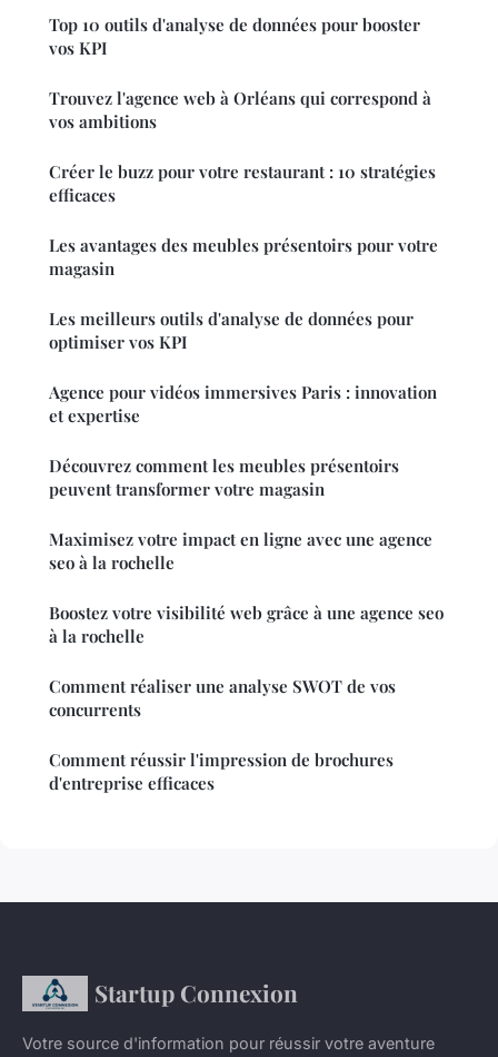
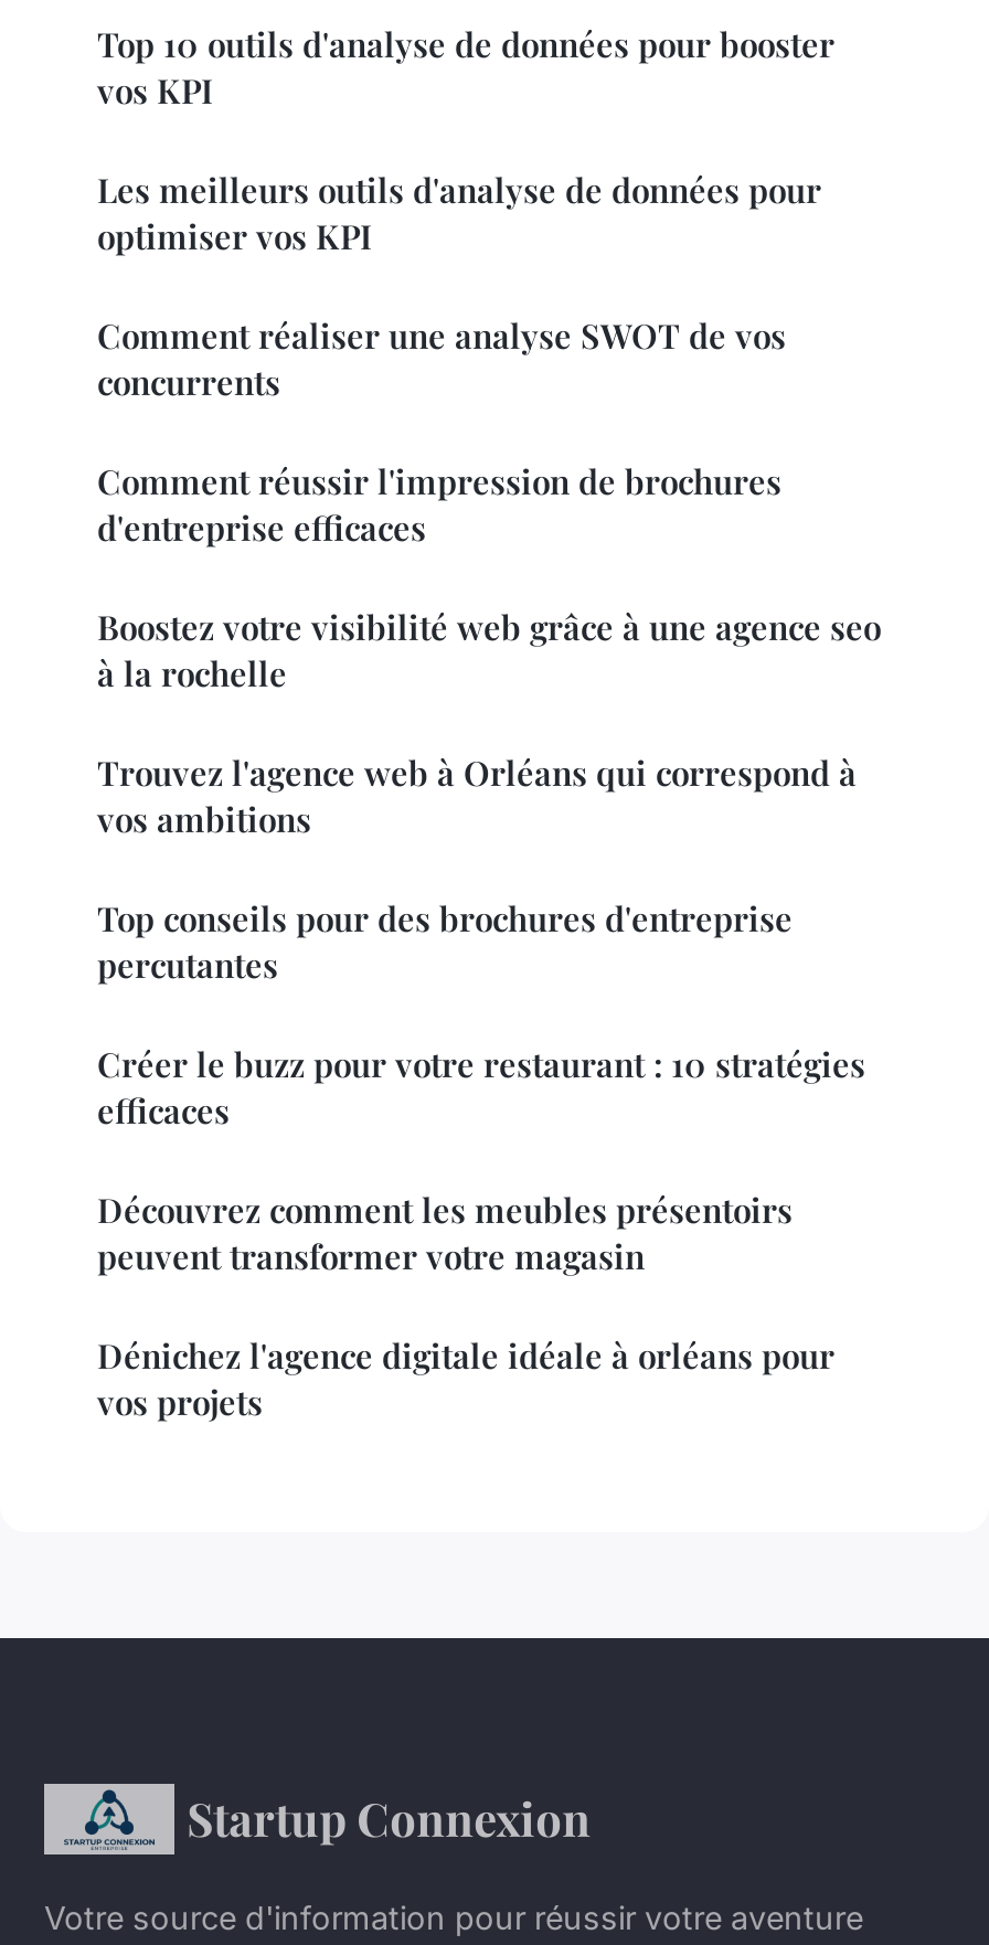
moved [49,87,436,206] -> [97,751,865,1133]: Trouvez l'agence web à Orléans qui correspond à | vos ambitions | Créer le buzz pour votre restaurant : 10 stratégies | efficaces
[49,234,438,280] Les avantages des meubles présentoirs pour votre | magasin -> none
moved [49,308,414,353] -> [97,168,821,259]: Les meilleurs outils d'analyse de données pour | optimiser vos KPI
[49,381,437,574] Agence pour vidéos immersives Paris : innovation | et expertise | Maximisez votre impact en ligne avec une agence | seo à la rochelle -> none
moved [49,455,399,500] -> [97,1188,793,1279]: Découvrez comment les meubles présentoirs | peuvent transformer votre magasin
moved [49,602,444,647] -> [97,605,881,696]: Boostez votre visibilité web grâce à une agence seo | à la rochelle
moved [49,675,396,794] -> [97,314,786,550]: Comment réaliser une analyse SWOT de vos | concurrents | Comment réussir l'impression de brochures | d'entreprise efficaces
none -> [97,897,834,1424] Top conseils pour des brochures d'entreprise | percutantes | Dénichez l'agence digitale idéale à orléans pour | vos projets

